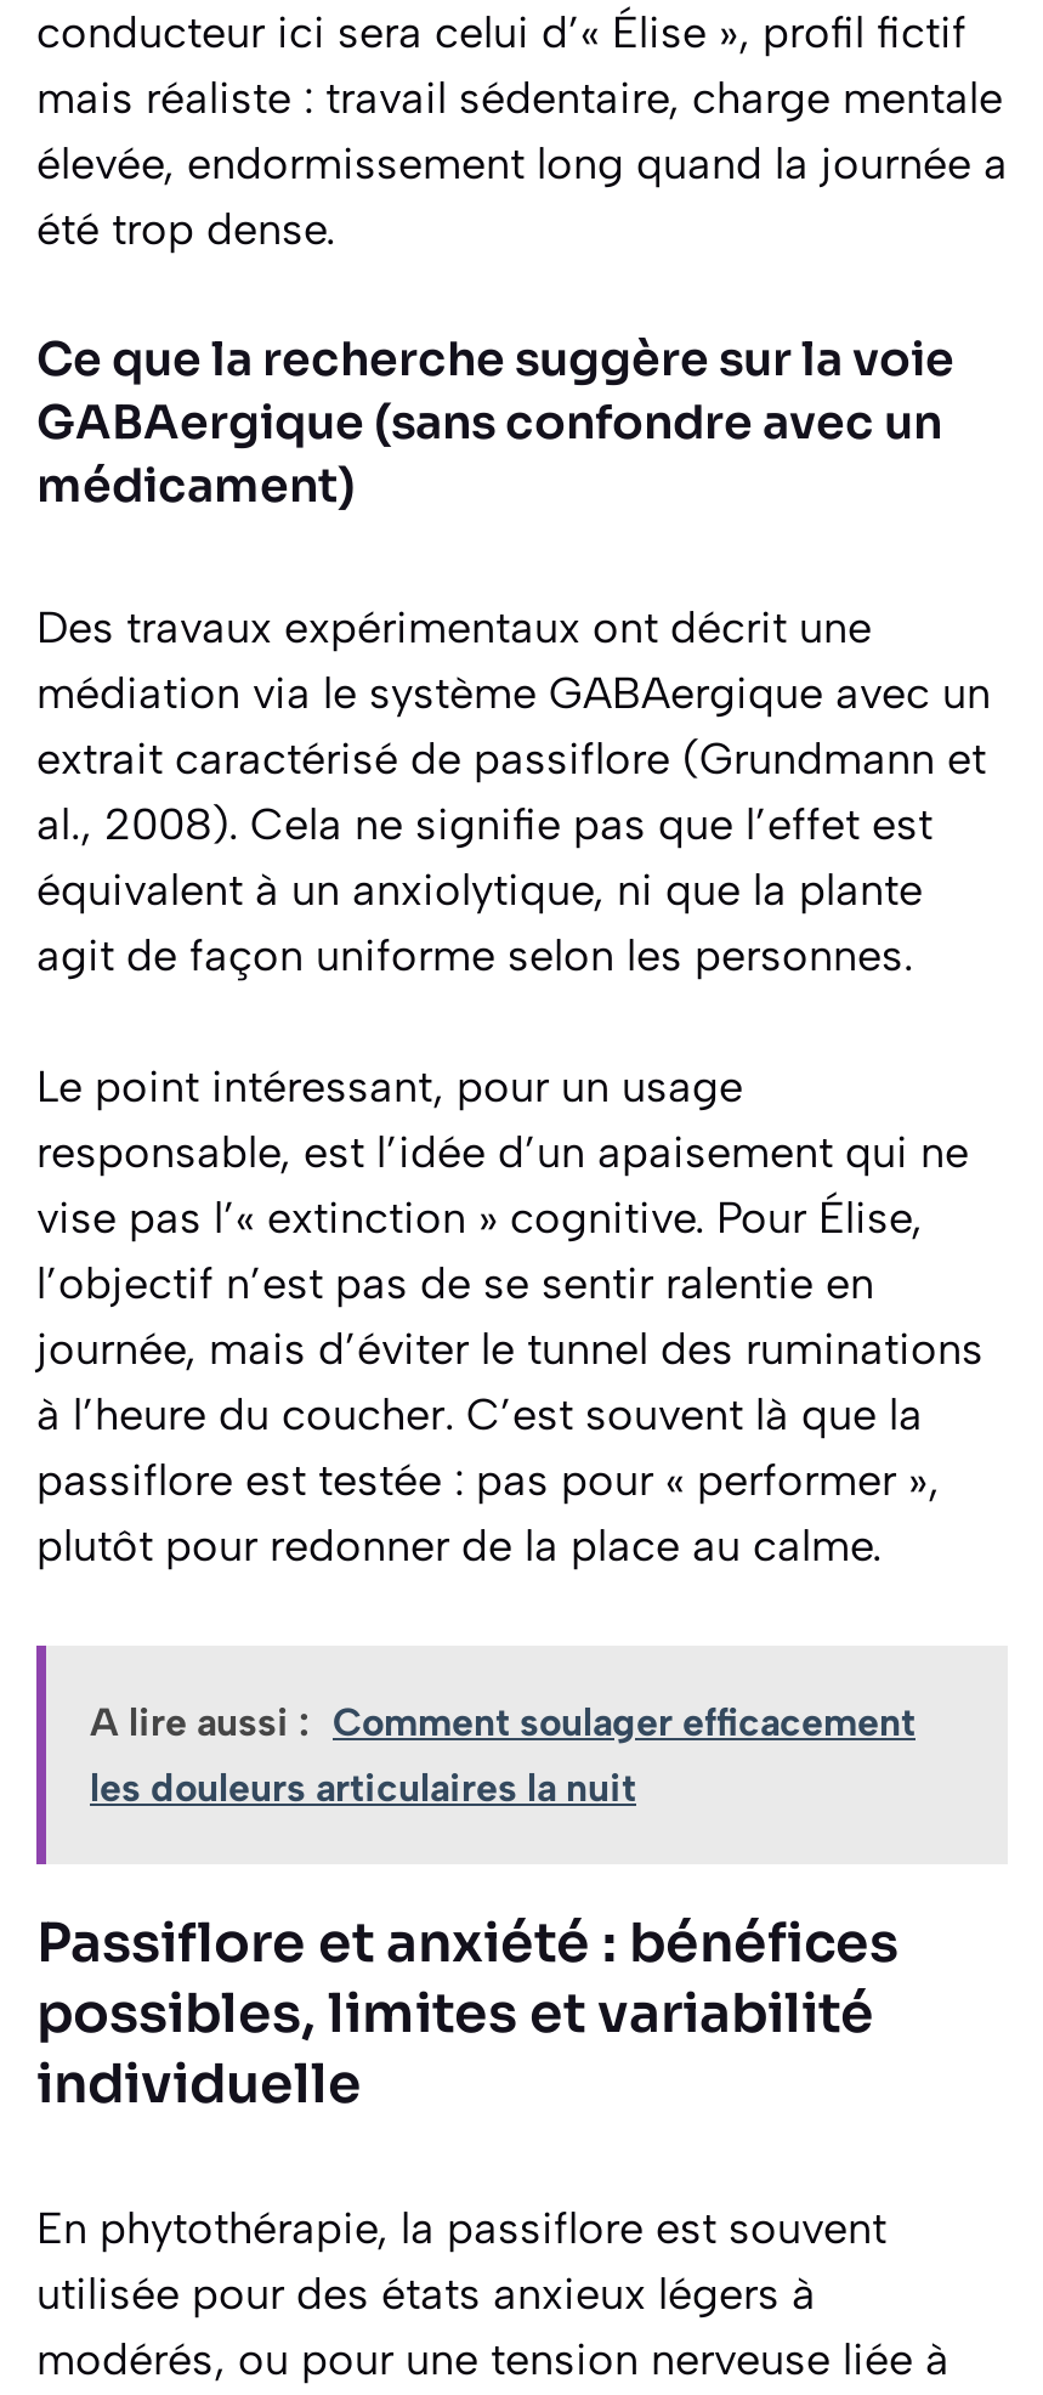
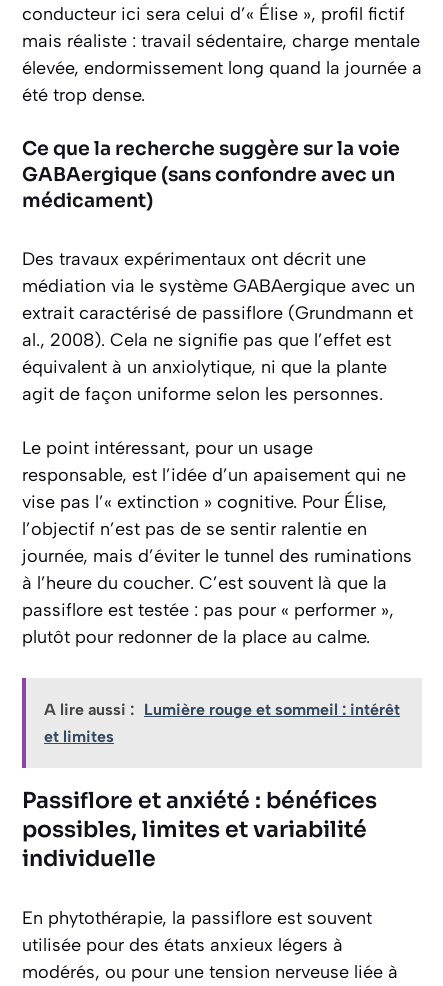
[90,1699,916,1811] A lire aussi : Comment soulager efficacement | les douleurs articulaires la nuit -> [44,699,400,745] A lire aussi : Lumière rouge et sommeil : intérêt | et limites

